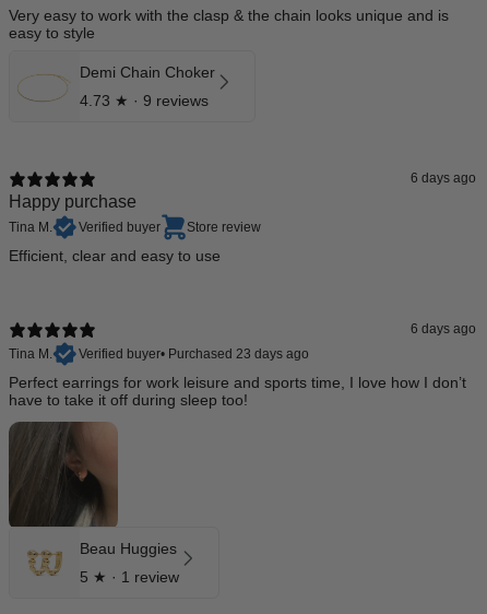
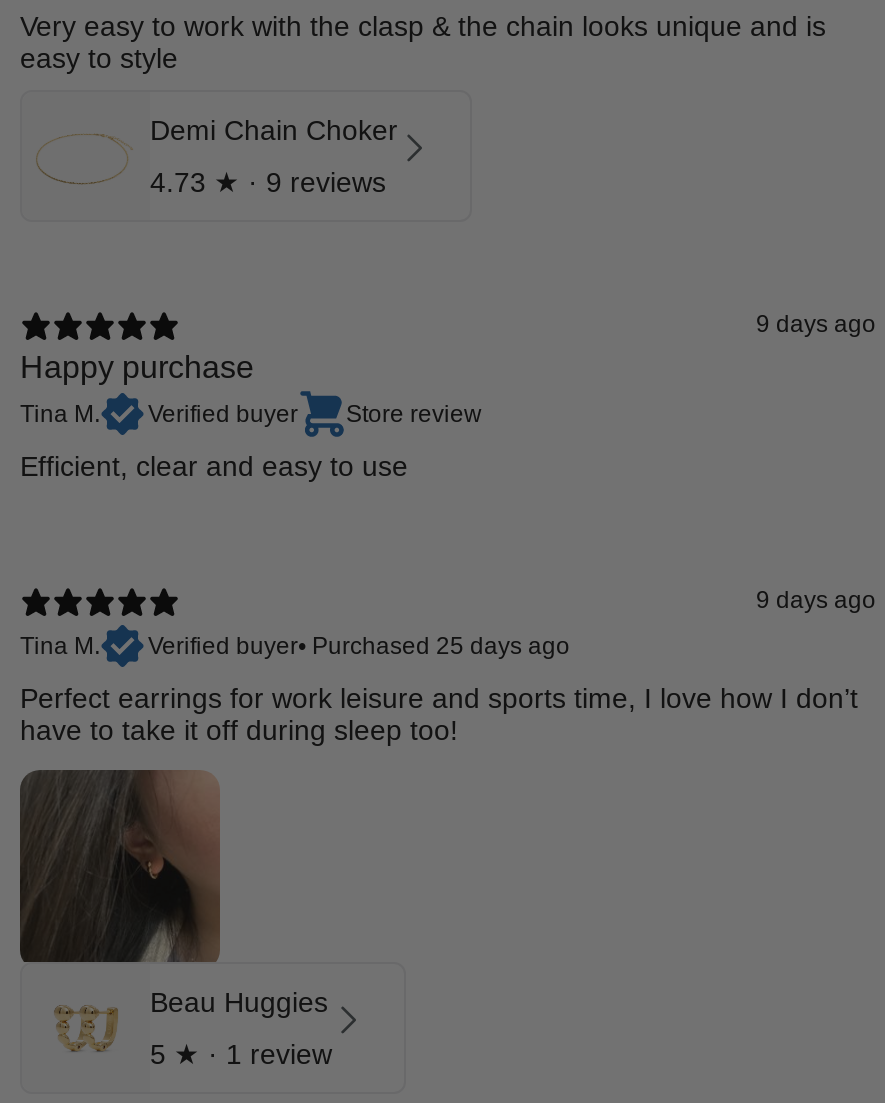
[411,171,476,186] 6 days ago -> [756,310,876,338] 9 days ago
[411,321,476,337] 6 days ago -> [756,586,876,614] 9 days ago
[79,347,309,362] Verified buyer• Purchased 23 days ago -> [148,632,570,660] Verified buyer• Purchased 25 days ago

